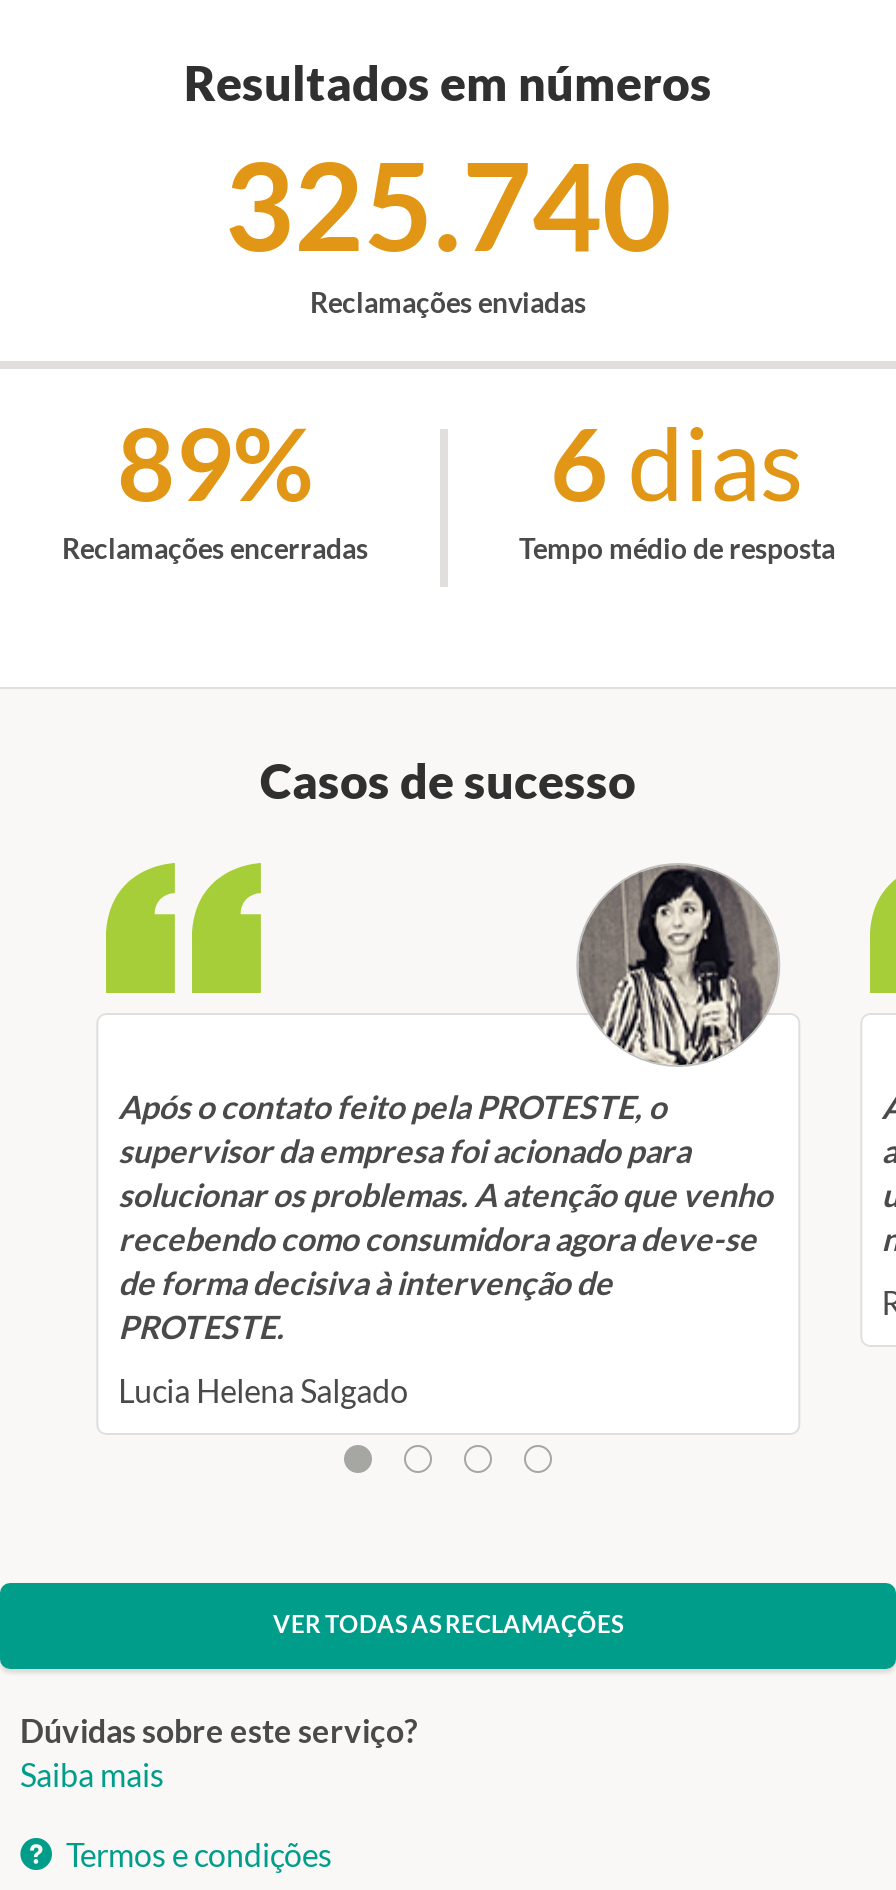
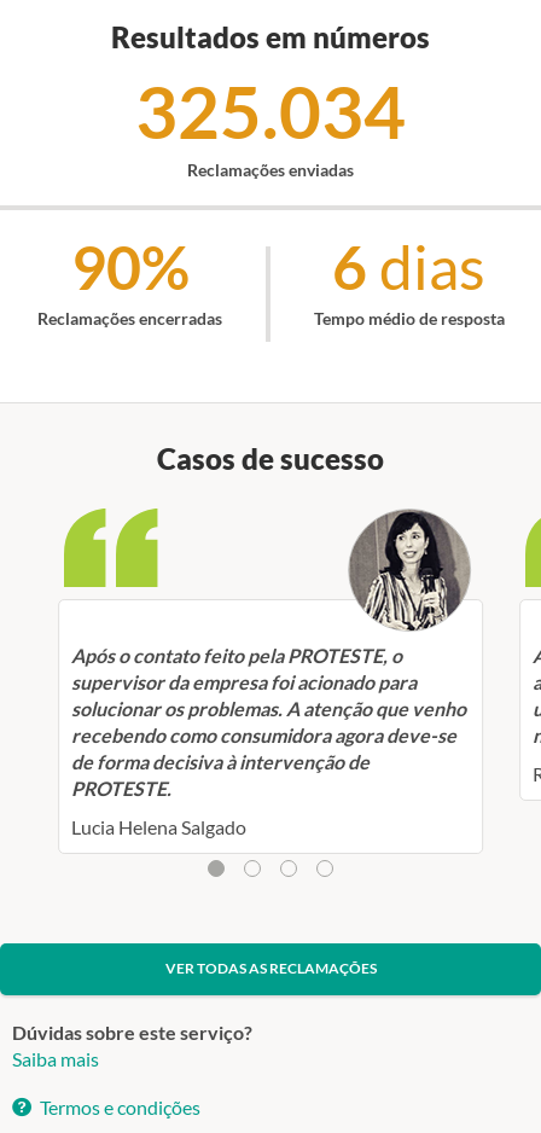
[224,134,672,278] 325.740 -> [135,68,406,155] 325.034
[117,404,804,524] 89% 6 dias -> [71,231,485,304] 90% 6 dias

